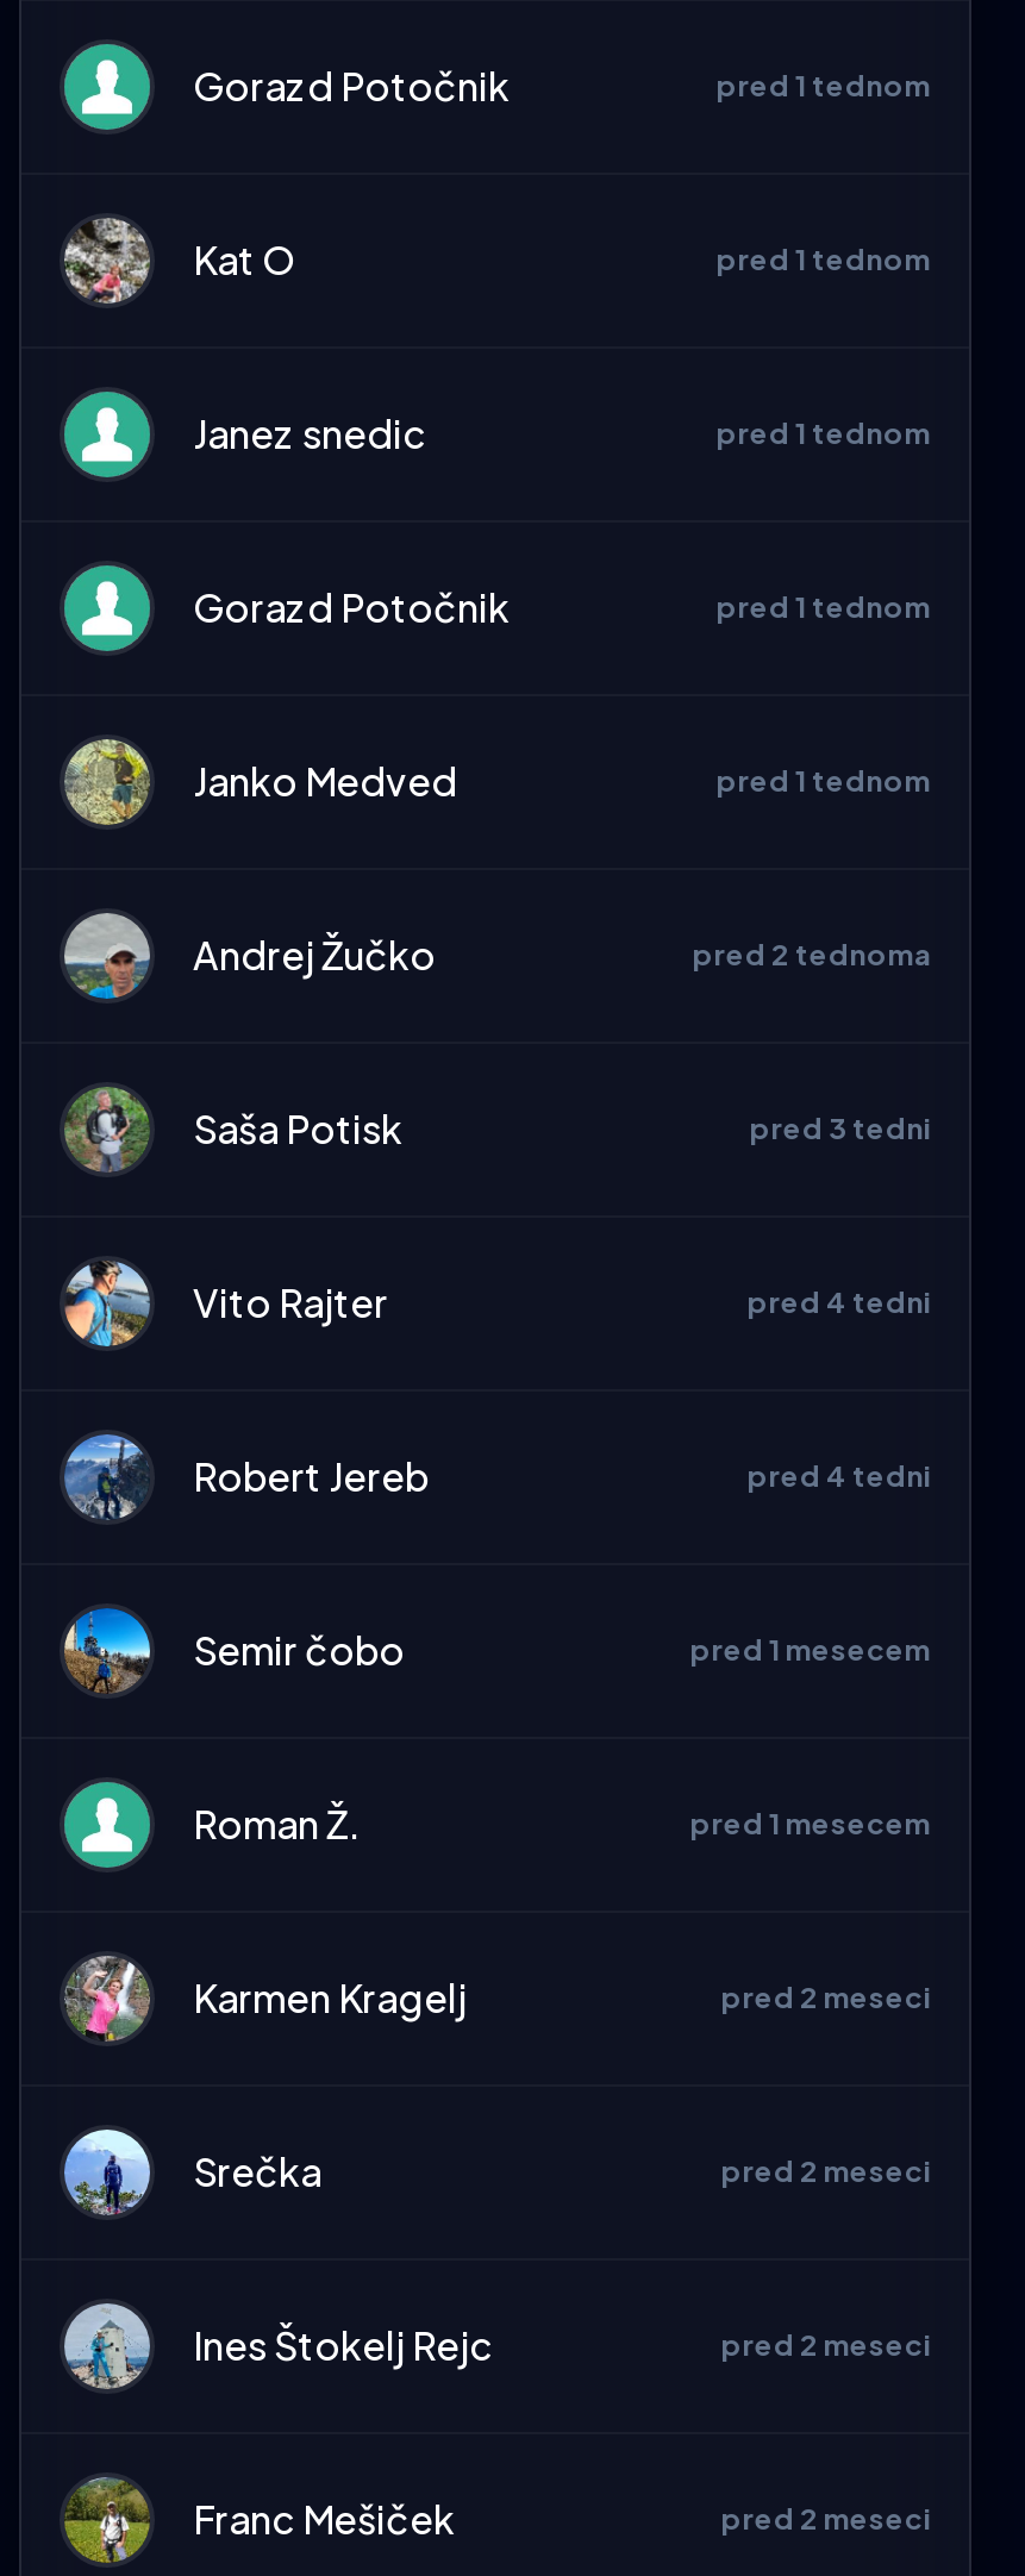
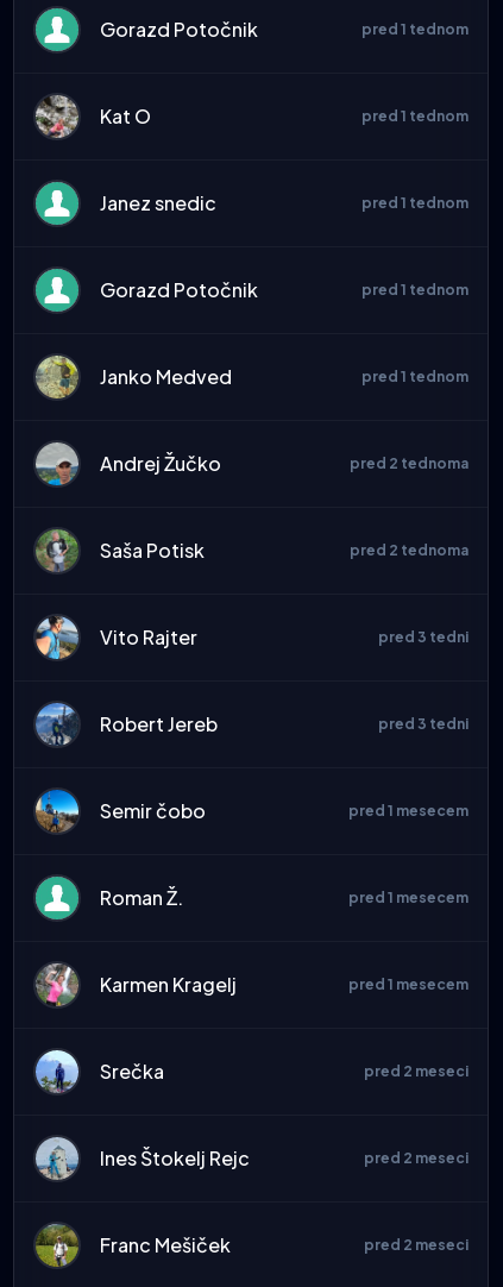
[750,1109,931,1145] pred 3 tedni -> [350,541,469,559] pred 2 tednoma
[748,1283,931,1319] pred 4 tedni -> [378,628,469,646] pred 3 tedni
[748,1457,931,1493] pred 4 tedni -> [378,715,469,733] pred 3 tedni
[721,1978,931,2014] pred 2 meseci -> [348,975,469,993] pred 1 mesecem

